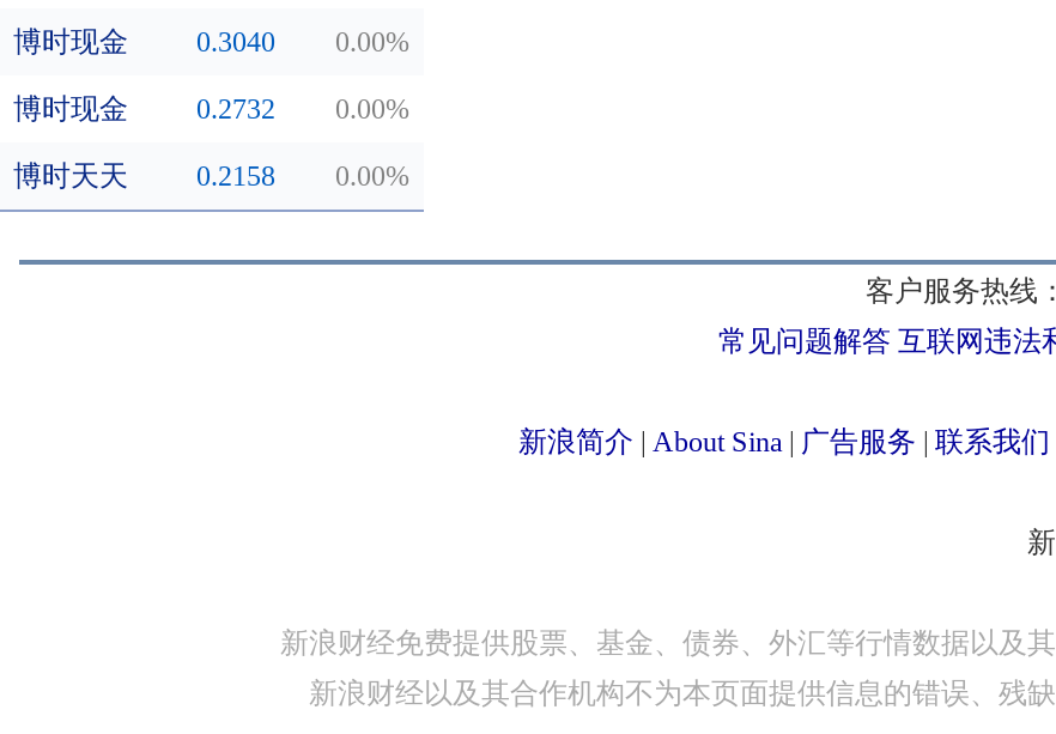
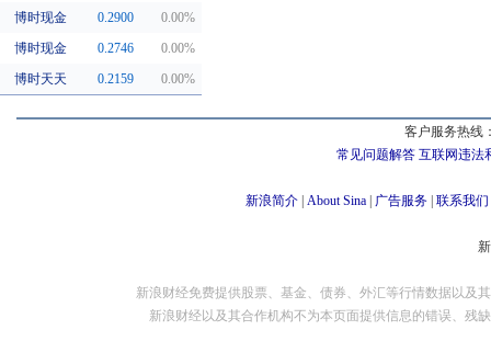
[196,25,409,59] 0.3040 0.00% -> [98,10,195,25] 0.2900 0.00%
[196,92,409,126] 0.2732 0.00% -> [98,41,195,56] 0.2746 0.00%
[196,159,409,193] 0.2158 0.00% -> [98,71,195,87] 0.2159 0.00%

